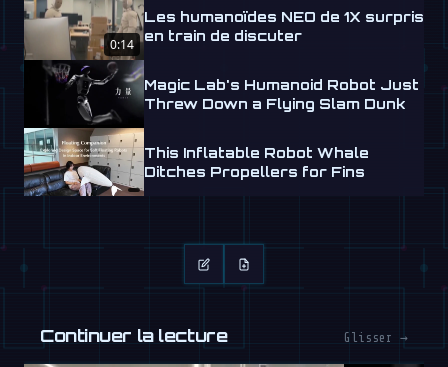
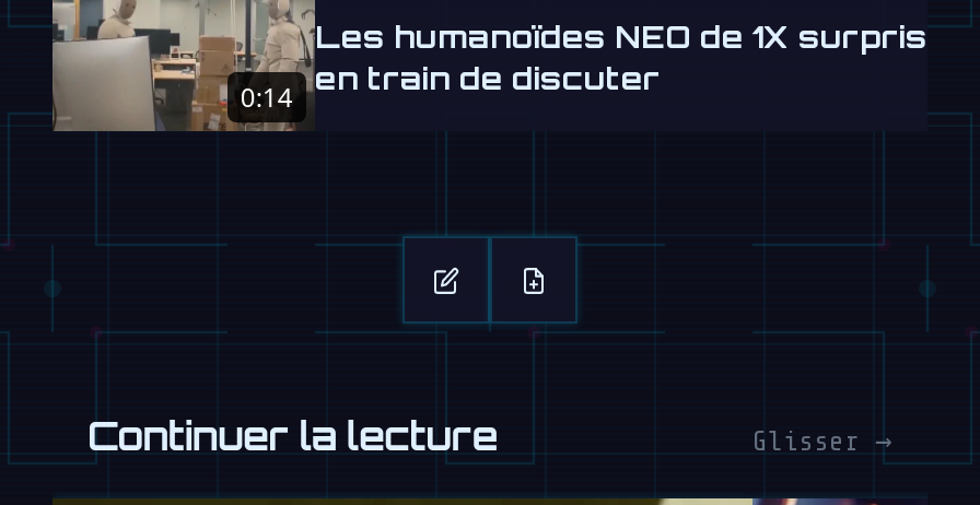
[23,60,419,197] [image] | Magic Lab's Humanoid Robot Just | Threw Down a Flying Slam Dunk | This Inflatable Robot Whale | Ditches Propellers for Fins -> none

